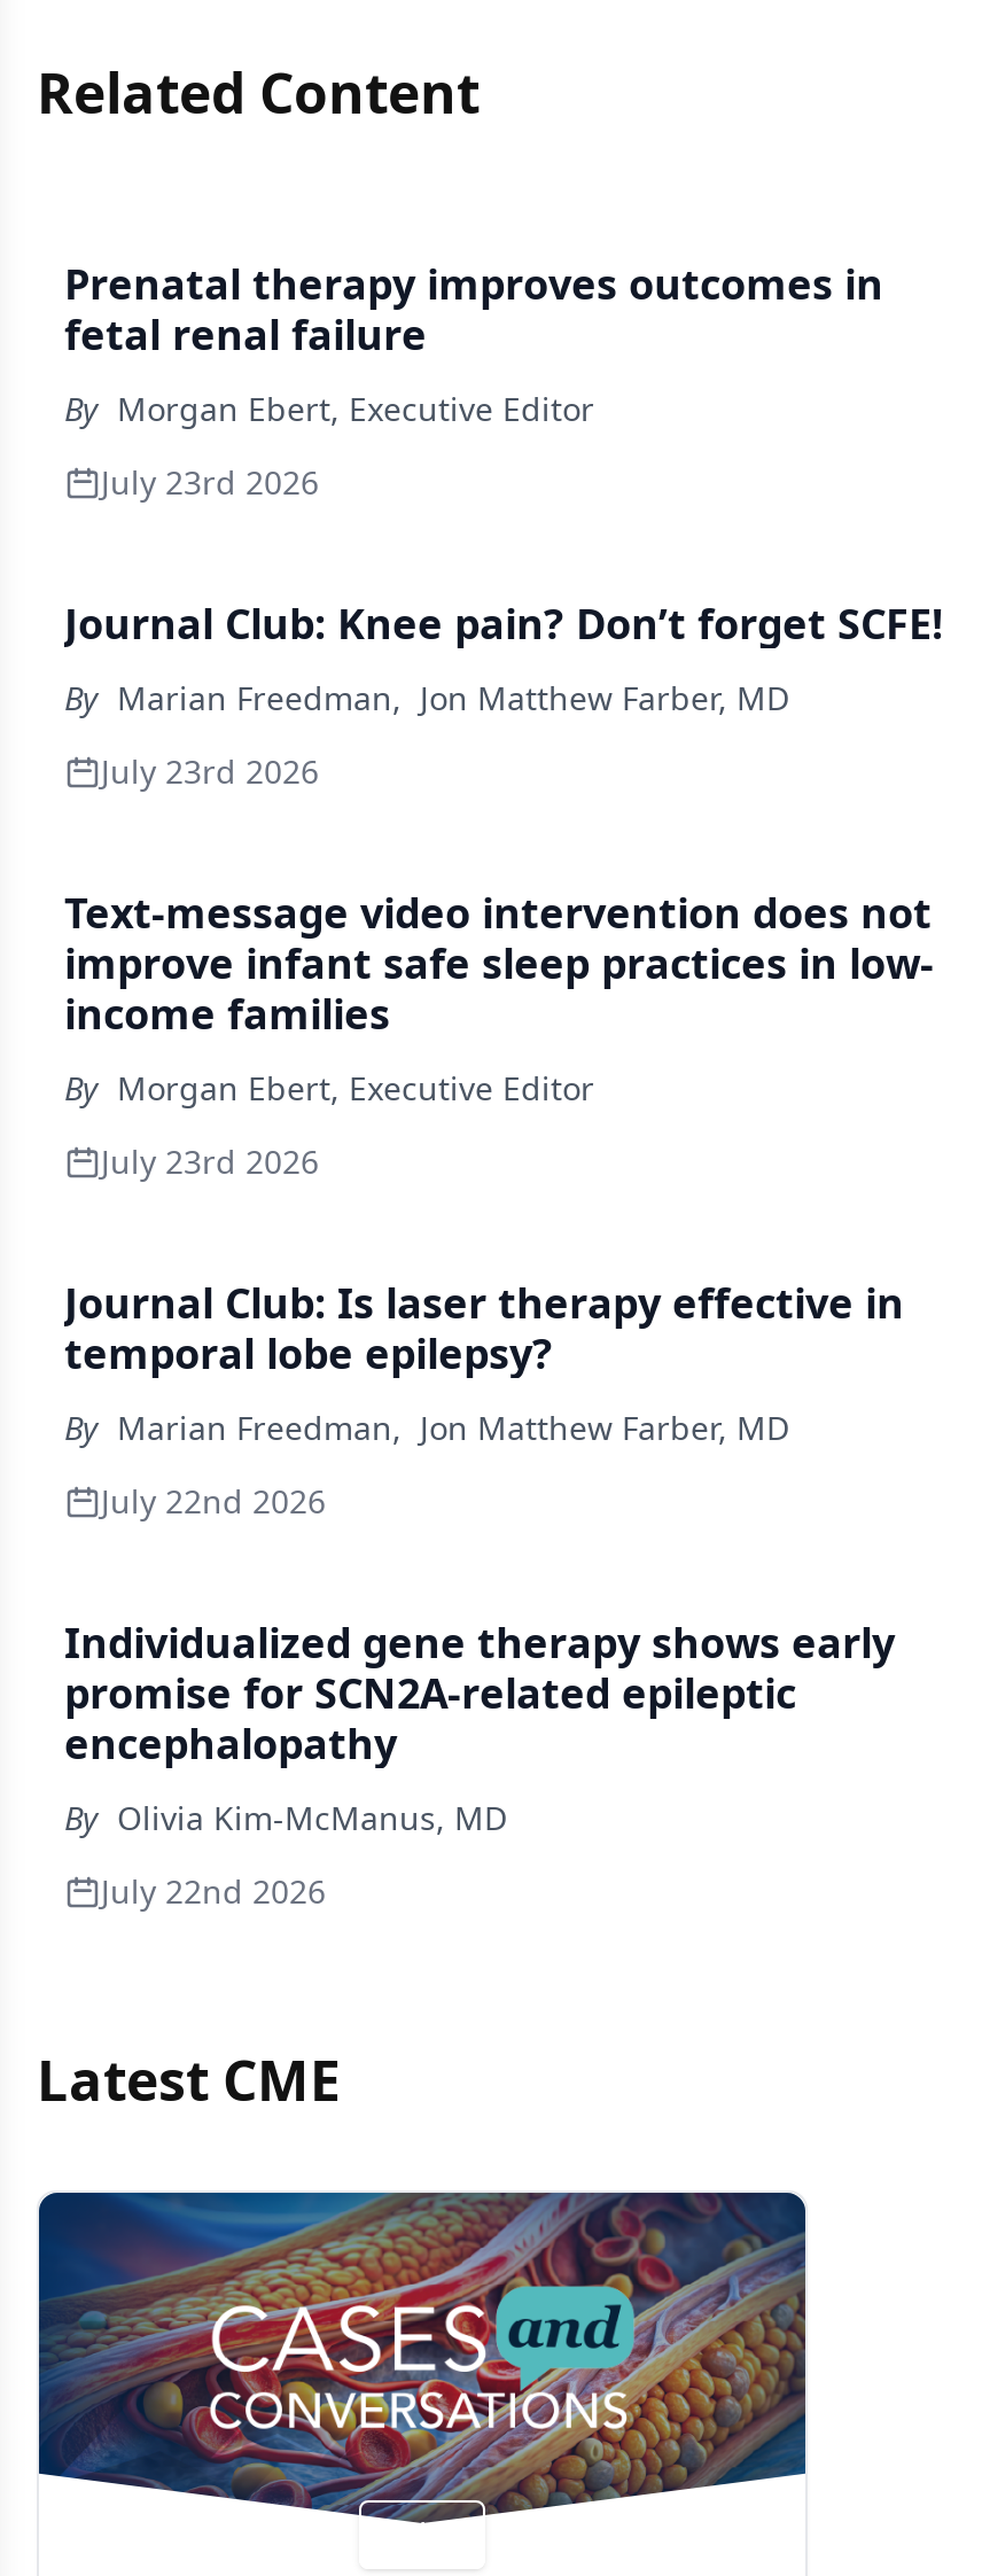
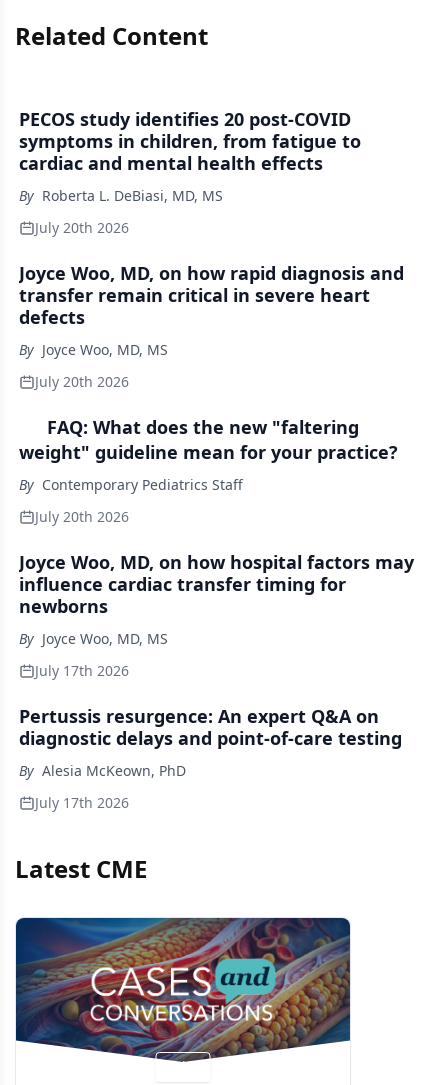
[64,256,883,361] Prenatal therapy improves outcomes in | fetal renal failure -> [19,107,361,175] PECOS study identifies 20 post-COVID | symptoms in children, from fatigue to | cardiac and mental health effects
[64,387,594,430] By Morgan Ebert, Executive Editor -> [19,186,223,205] By Roberta L. DeBiasi, MD, MS
[101,460,319,504] July 23rd 2026 -> [35,218,129,237] July 20th 2026
[64,596,943,651] Journal Club: Knee pain? Don’t forget SCFE! -> [19,261,404,329] Joyce Woo, MD, on how rapid diagnosis and | transfer remain critical in severe heart | defects
[64,676,789,719] By Marian Freedman, Jon Matthew Farber, MD -> [19,340,168,359] By Joyce Woo, MD, MS
[101,749,319,793] July 23rd 2026 -> [35,372,129,391] July 20th 2026
[64,885,934,1041] Text-message video intervention does not | improve infant safe sleep practices in low- | income families -> [19,415,398,464] FAQ: What does the new "faltering | weight" guideline mean for your practice?
[64,1066,594,1110] By Morgan Ebert, Executive Editor -> [19,475,243,494] By Contemporary Pediatrics Staff
[101,1139,319,1183] July 23rd 2026 -> [35,507,129,526] July 20th 2026
[64,1275,904,1380] Journal Club: Is laser therapy effective in | temporal lobe epilepsy? -> [19,550,414,618] Joyce Woo, MD, on how hospital factors may | influence cardiac transfer timing for | newborns
[64,1406,789,1449] By Marian Freedman, Jon Matthew Farber, MD -> [19,629,168,648] By Joyce Woo, MD, MS
[101,1479,326,1523] July 22nd 2026 -> [35,661,129,680] July 17th 2026
[64,1614,895,1770] Individualized gene therapy shows early | promise for SCN2A-related epileptic | encephalopathy -> [19,704,402,750] Pertussis resurgence: An expert Q&A on | diagnostic delays and point-of-care testing
[64,1796,507,1839] By Olivia Kim-McManus, MD -> [19,761,186,780] By Alesia McKeown, PhD
[101,1869,326,1913] July 22nd 2026 -> [35,793,129,812] July 17th 2026

